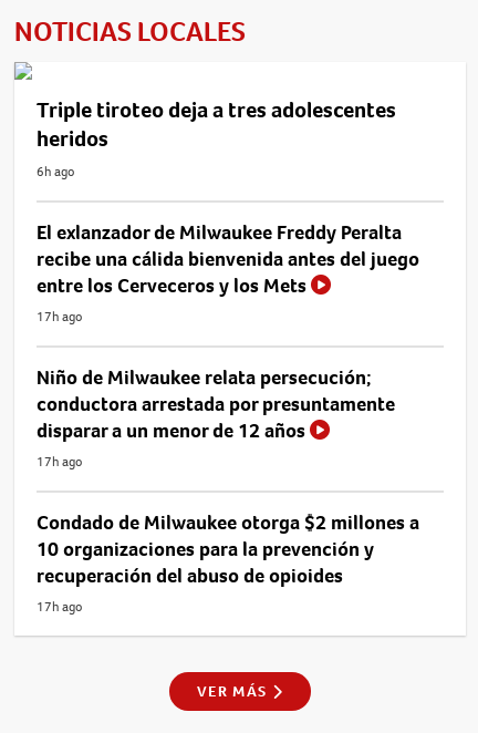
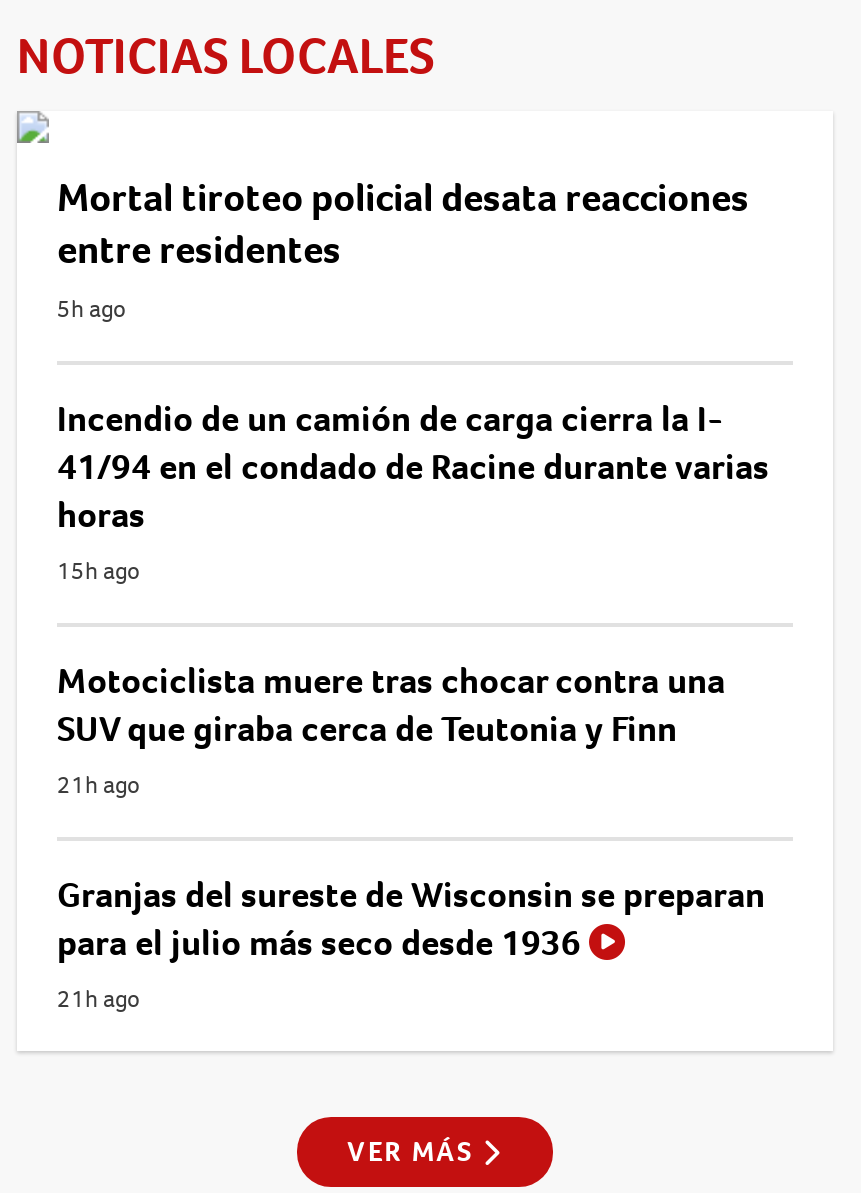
[37,95,396,180] Triple tiroteo deja a tres adolescentes | heridos | 6h ago -> [57,170,749,324] Mortal tiroteo policial desata reacciones | entre residentes | 5h ago
[37,219,419,325] El exlanzador de Milwaukee Freddy Peralta | recibe una cálida bienvenida antes del juego | entre los Cerveceros y los Mets | 17h ago -> [57,394,769,586] Incendio de un camión de carga cierra la I- | 41/94 en el condado de Racine durante varias | horas | 15h ago
[37,364,395,470] Niño de Milwaukee relata persecución; | conductora arrestada por presuntamente | disparar a un menor de 12 años | 17h ago -> [57,656,725,800] Motociclista muere tras chocar contra una | SUV que giraba cerca de Teutonia y Finn | 21h ago
[37,509,419,615] Condado de Milwaukee otorga $2 millones a | 10 organizaciones para la prevención y | recuperación del abuso de opioides | 17h ago -> [57,870,765,1014] Granjas del sureste de Wisconsin se preparan | para el julio más seco desde 1936 | 21h ago

